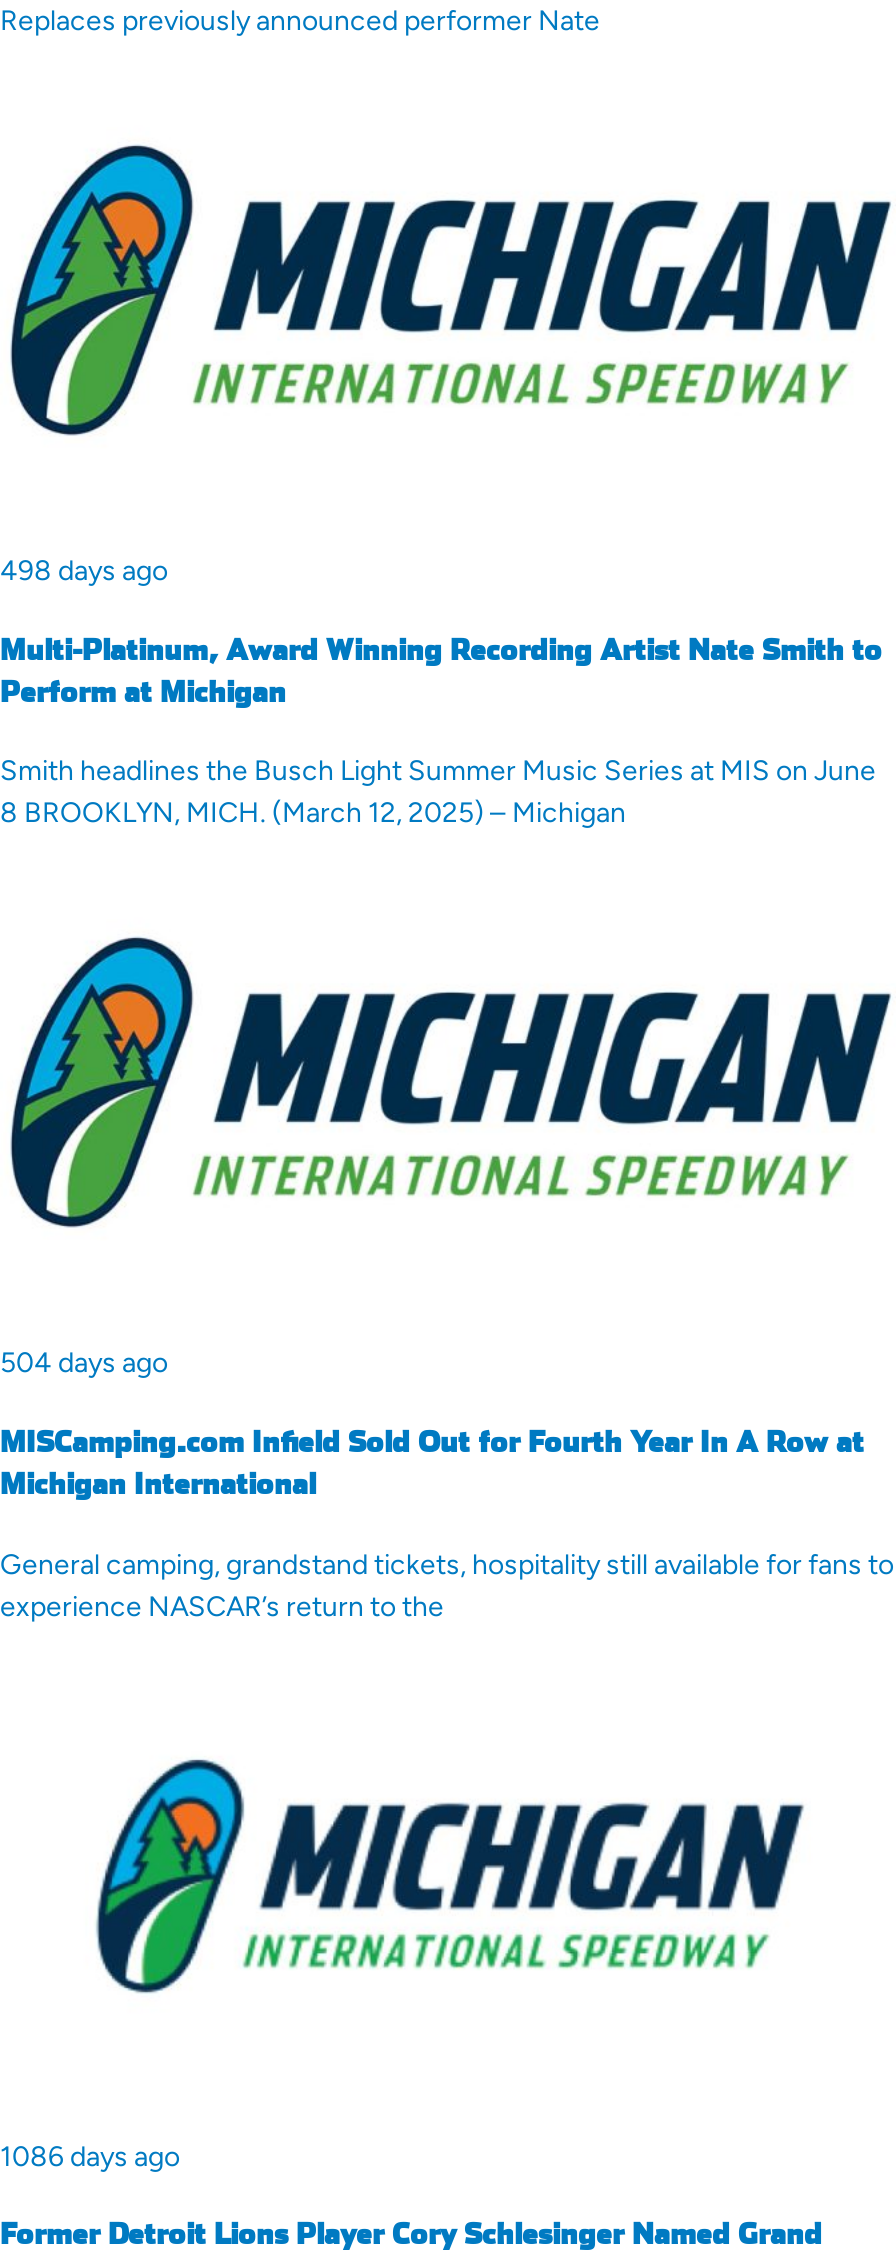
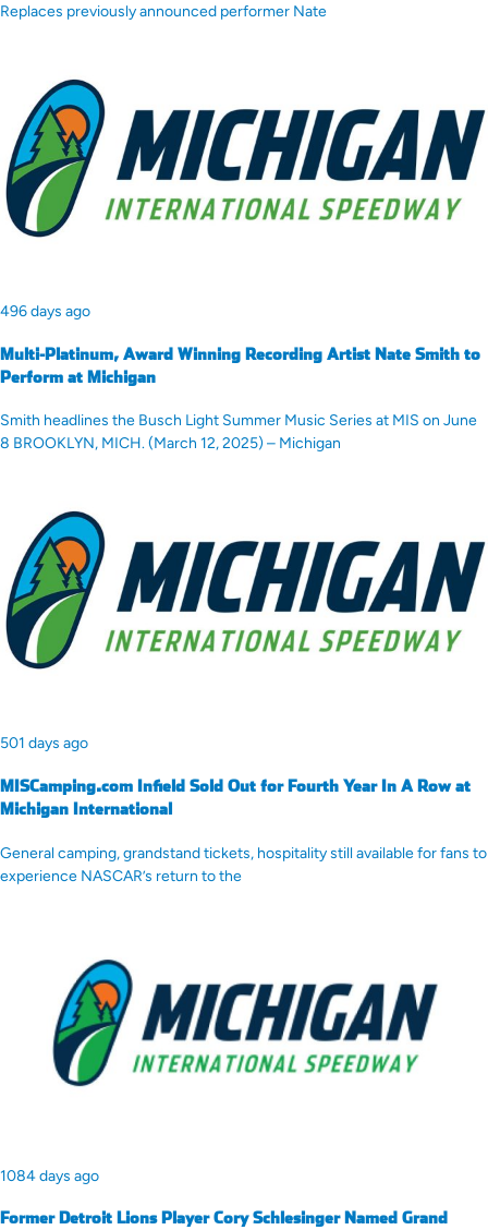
[0,554,168,588] 498 days ago -> [0,302,90,321] 496 days ago
[0,1347,168,1381] 504 days ago -> [0,734,88,753] 501 days ago
[0,2139,180,2173] 1086 days ago -> [0,1166,99,1185] 1084 days ago

